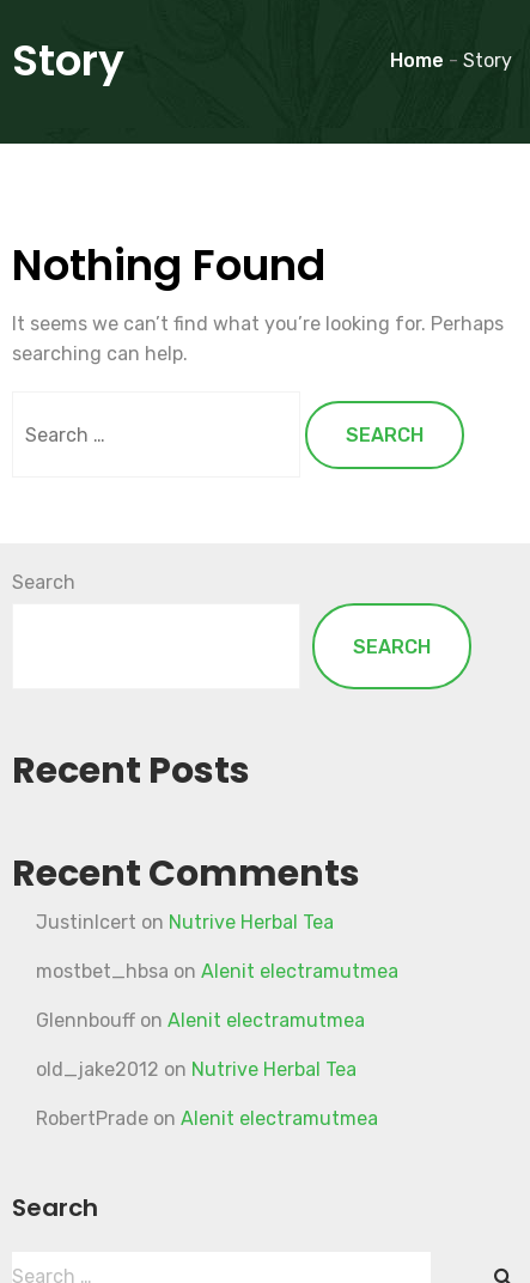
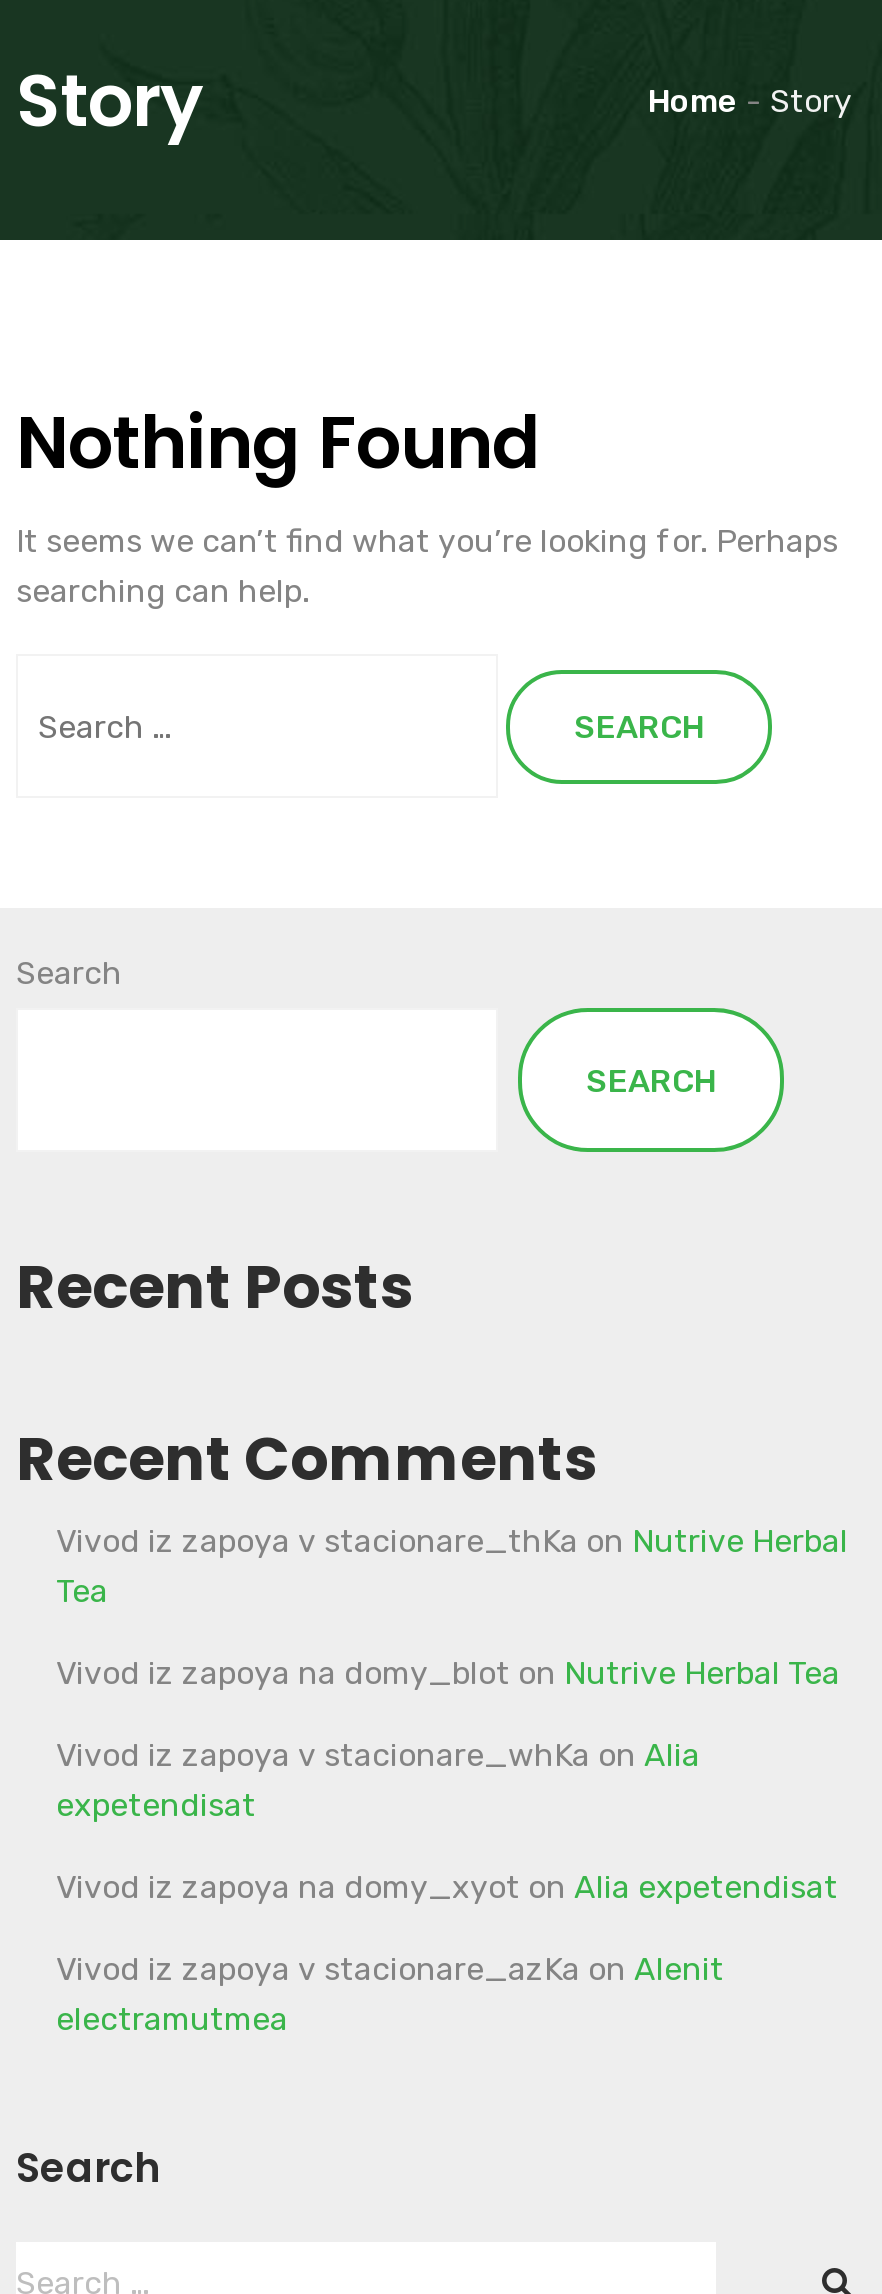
[36,911,334,934] JustinIcert on Nutrive Herbal Tea -> [56,1522,848,1610] Vivod iz zapoya v stacionare_thKa on Nutrive Herbal | Tea
[36,960,398,983] mostbet_hbsa on Alenit electramutmea -> [56,1654,840,1692] Vivod iz zapoya na domy_blot on Nutrive Herbal Tea
[36,1009,365,1032] Glennbouff on Alenit electramutmea -> [56,1736,700,1824] Vivod iz zapoya v stacionare_whKa on Alia | expetendisat
[36,1058,357,1081] old_jake2012 on Nutrive Herbal Tea -> [56,1868,838,1906] Vivod iz zapoya na domy_xyot on Alia expetendisat
[36,1107,378,1130] RobertPrade on Alenit electramutmea -> [56,1950,724,2038] Vivod iz zapoya v stacionare_azKa on Alenit | electramutmea

